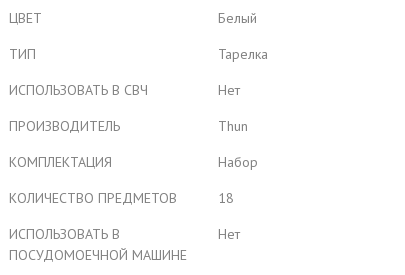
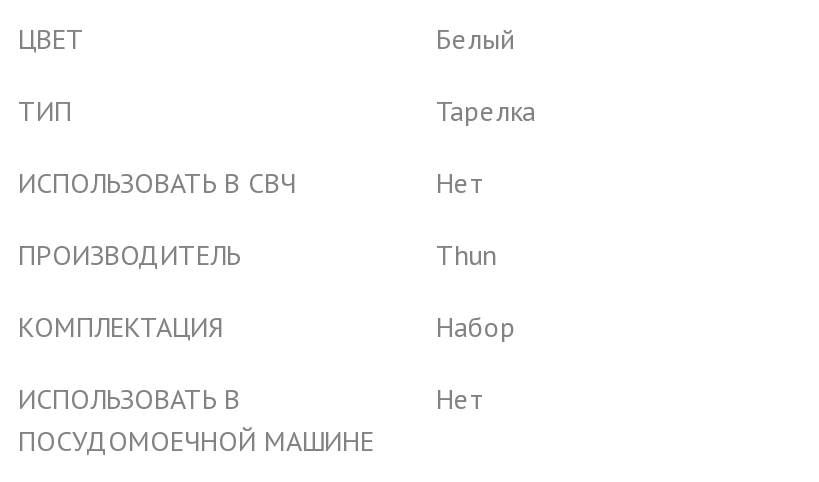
[9,189,234,207] КОЛИЧЕСТВО ПРЕДМЕТОВ | 18 -> none

